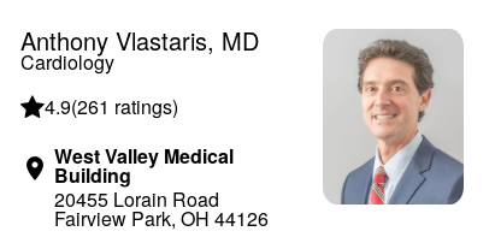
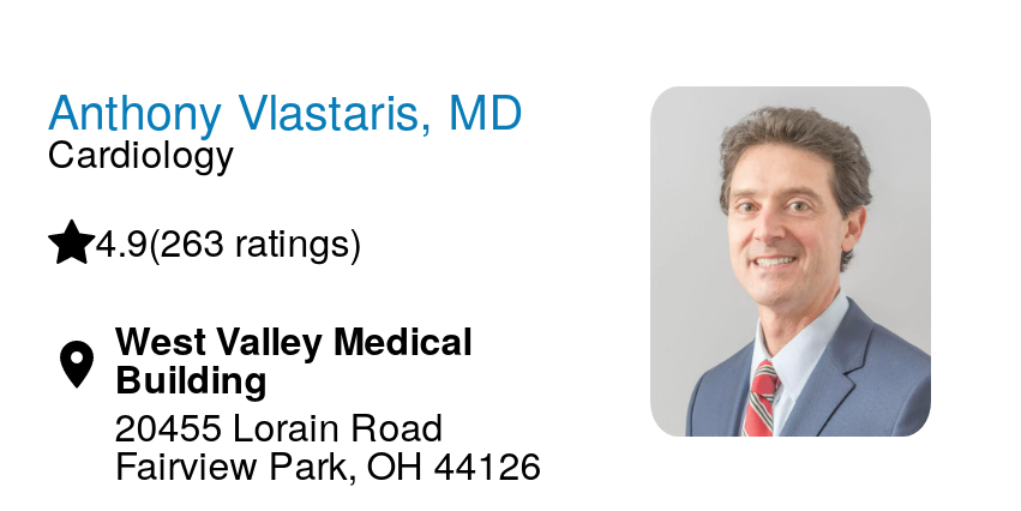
[44,93,178,120] 4.9(261 ratings) -> [96,214,362,269] 4.9(263 ratings)

